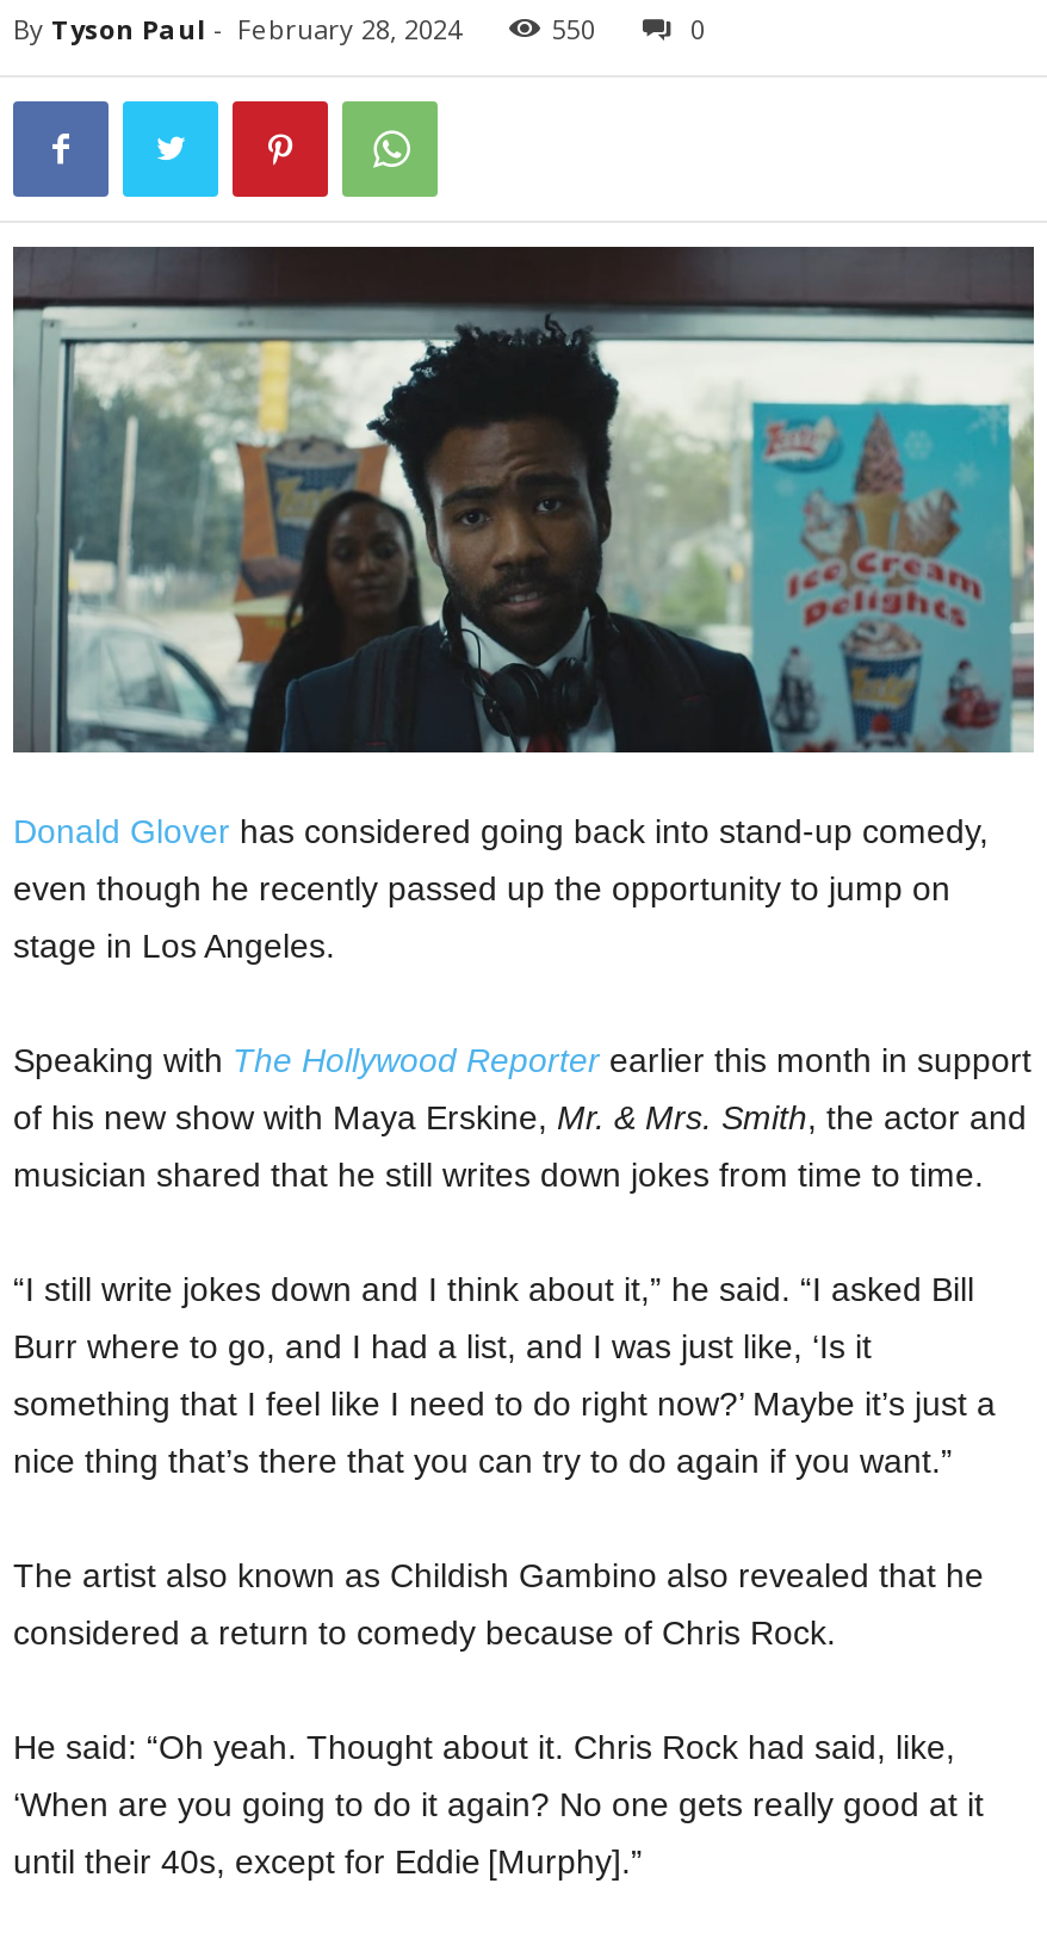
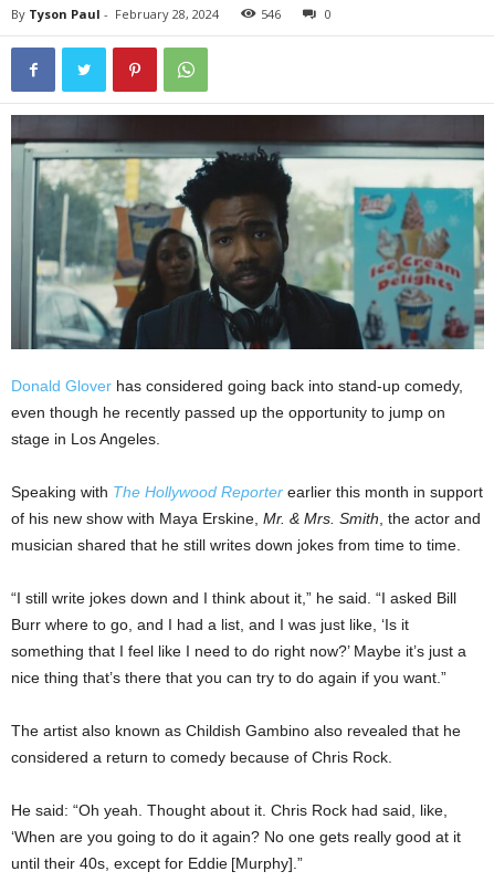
[552,11,595,47] 550 -> [261,6,281,22] 546

